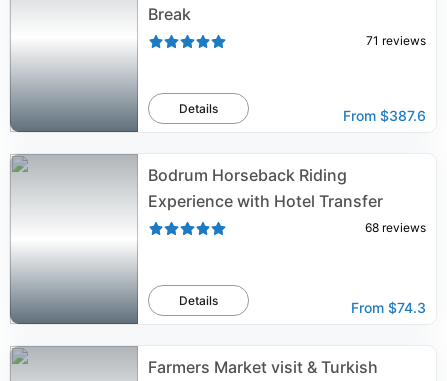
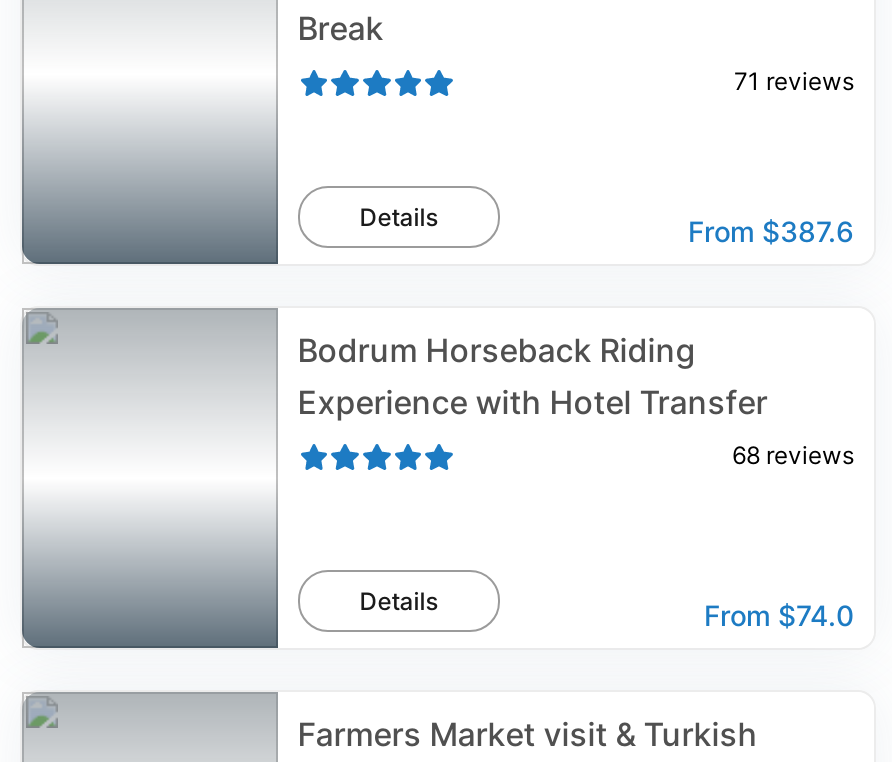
[351,299,426,316] From $74.3 -> [704,598,854,632] From $74.0

